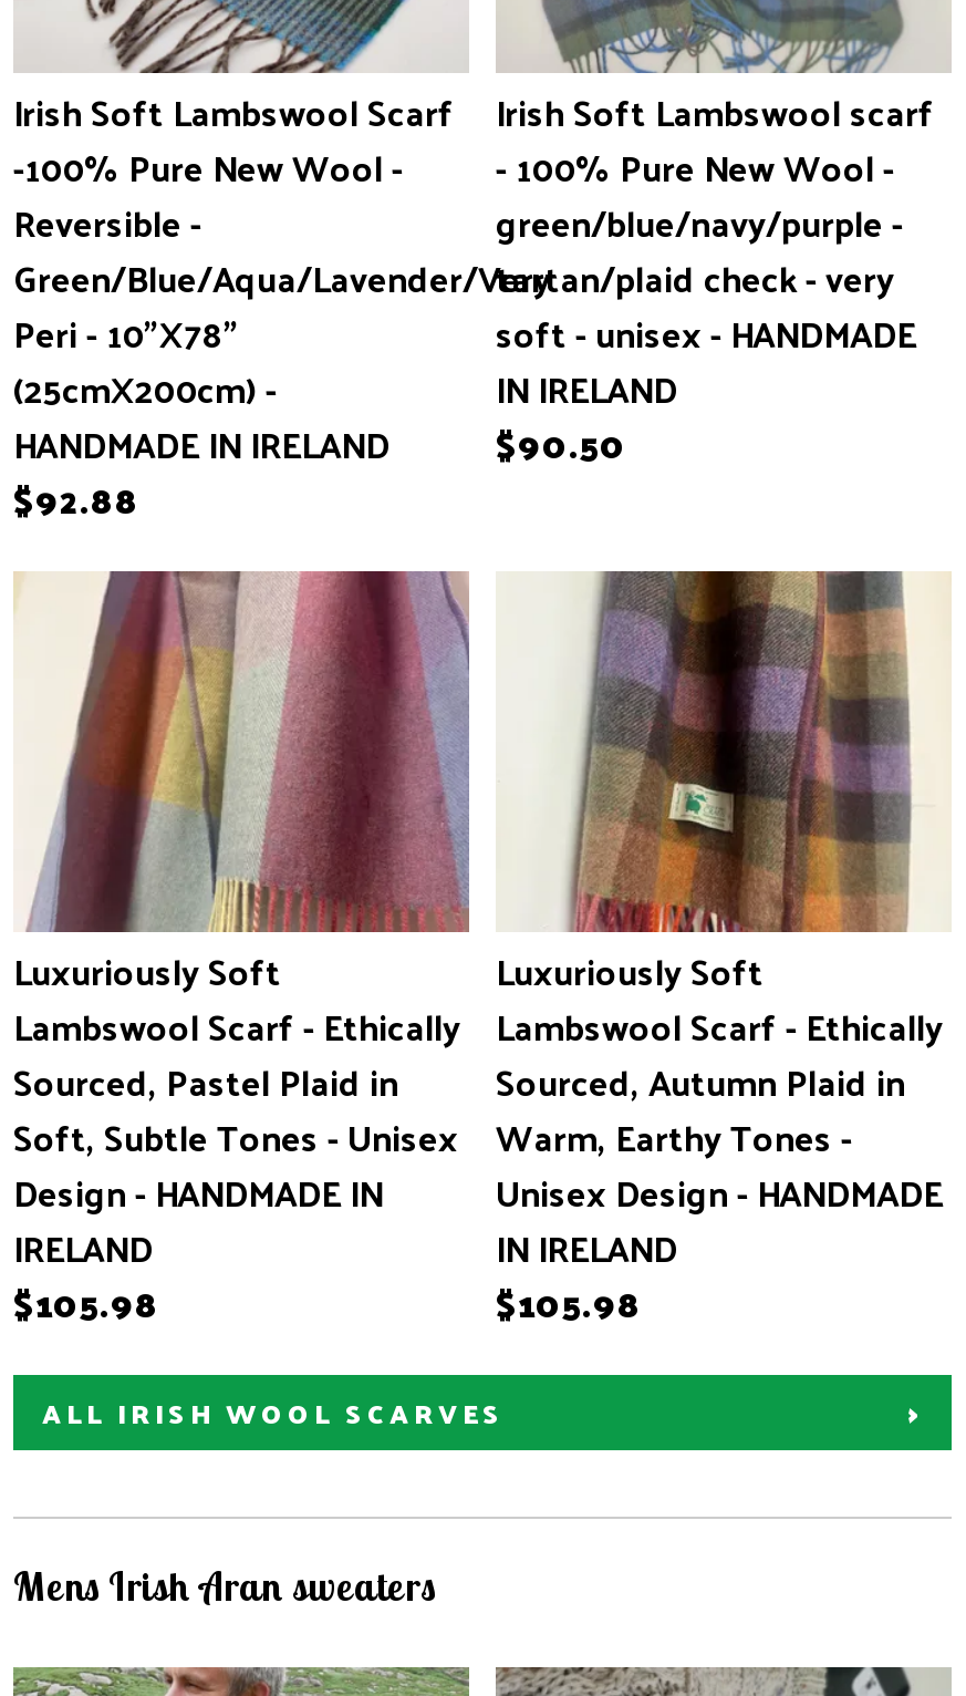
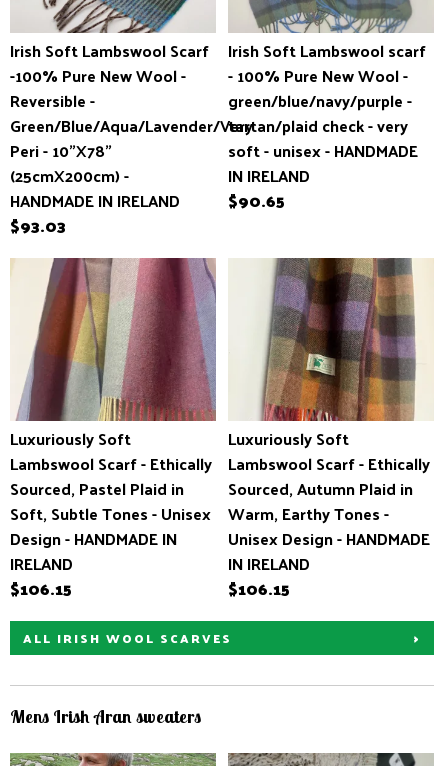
[13,411,626,475] HANDMADE IN IRELAND $90.50 -> [10,186,285,215] HANDMADE IN IRELAND $90.65
[13,466,139,530] $92.88 -> [10,211,66,240] $93.03
[13,1271,159,1336] $105.98 -> [10,574,72,603] $106.15
[496,1271,642,1336] $105.98 -> [228,574,290,603] $106.15

